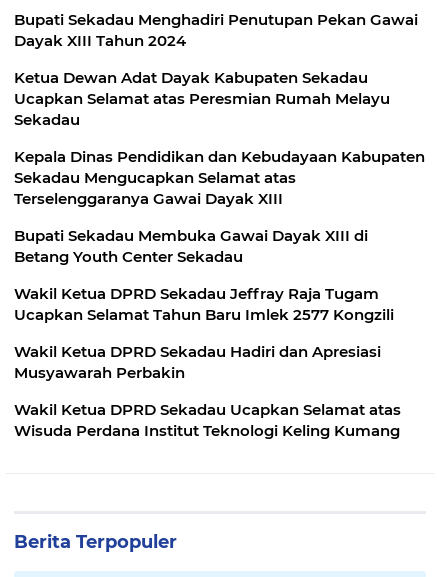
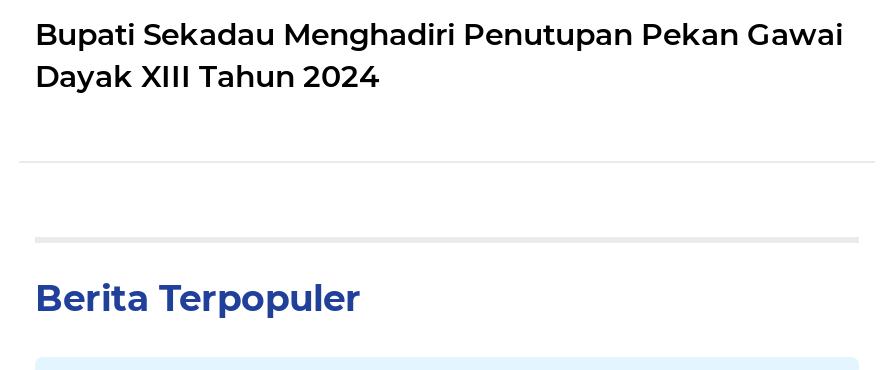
[14,68,425,440] Ketua Dewan Adat Dayak Kabupaten Sekadau | Ucapkan Selamat atas Peresmian Rumah Melayu | Sekadau | Kepala Dinas Pendidikan dan Kebudayaan Kabupaten | Sekadau Mengucapkan Selamat atas | Terselenggaranya Gawai Dayak XIII | Bupati Sekadau Membuka Gawai Dayak XIII di | Betang Youth Center Sekadau | Wakil Ketua DPRD Sekadau Jeffray Raja Tugam | Ucapkan Selamat Tahun Baru Imlek 2577 Kongzili | Wakil Ketua DPRD Sekadau Hadiri dan Apresiasi | Musyawarah Perbakin | Wakil Ketua DPRD Sekadau Ucapkan Selamat atas | Wisuda Perdana Institut Teknologi Keling Kumang -> none

